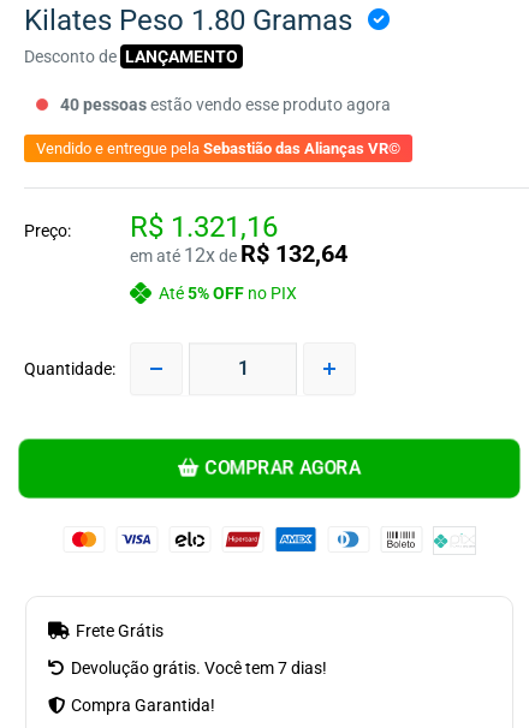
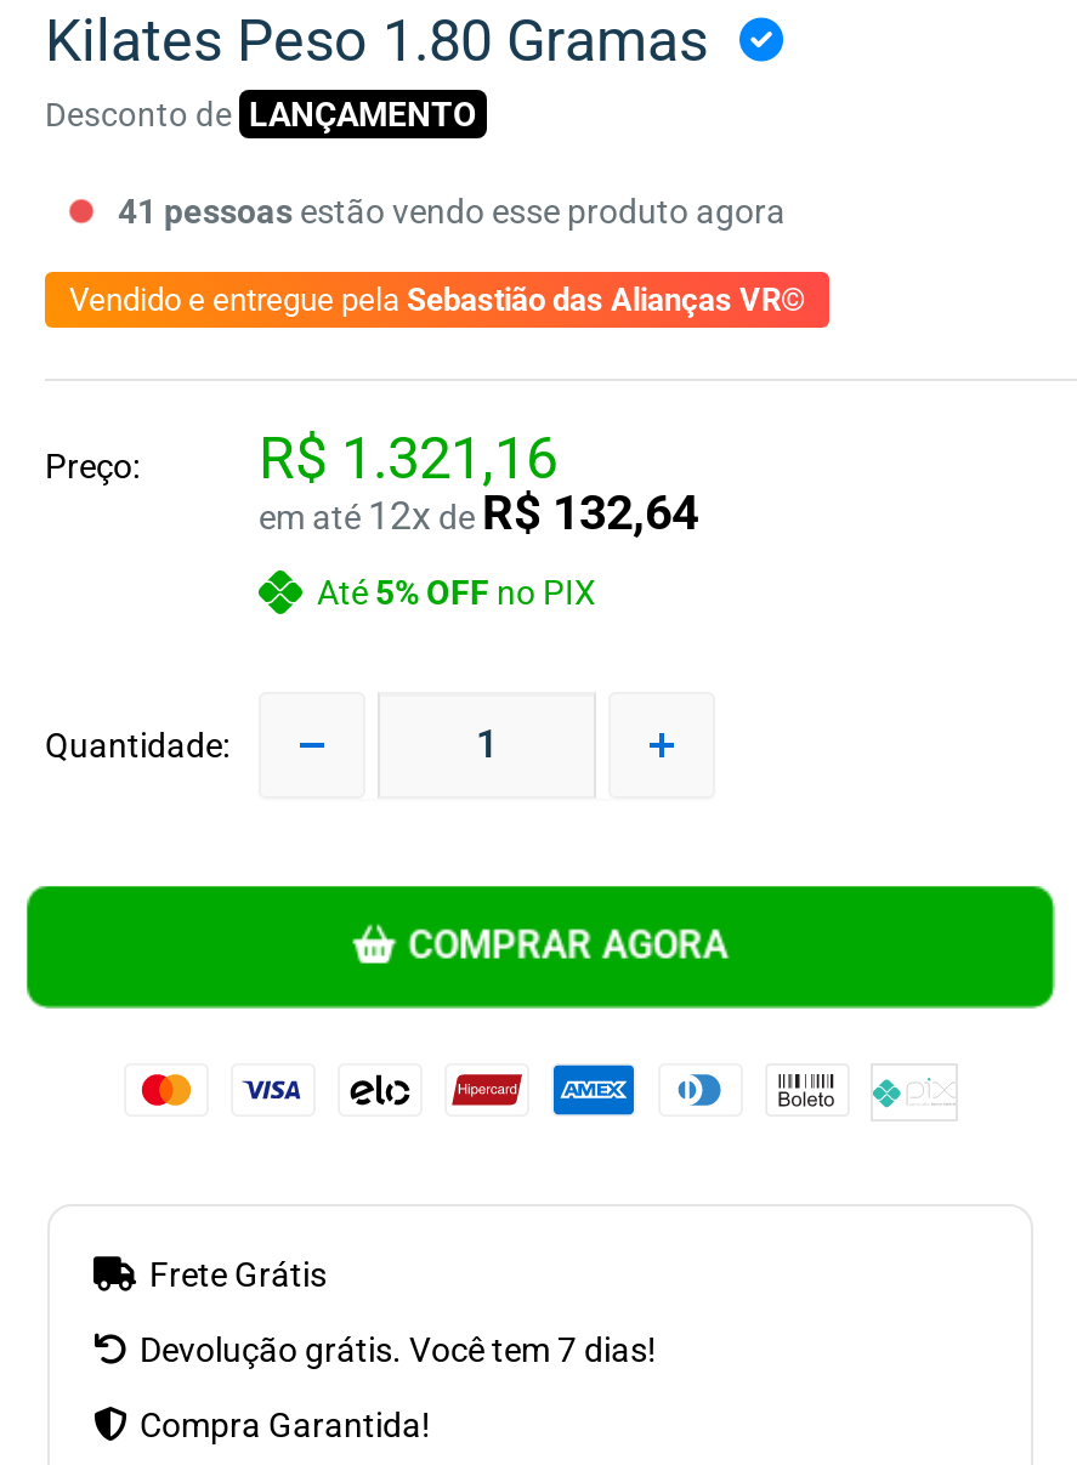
[60,95,391,114] 40 pessoas estão vendo esse produto agora -> [118,191,786,230] 41 pessoas estão vendo esse produto agora

